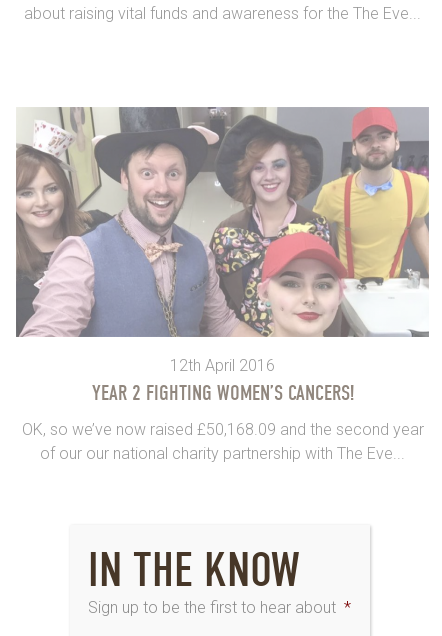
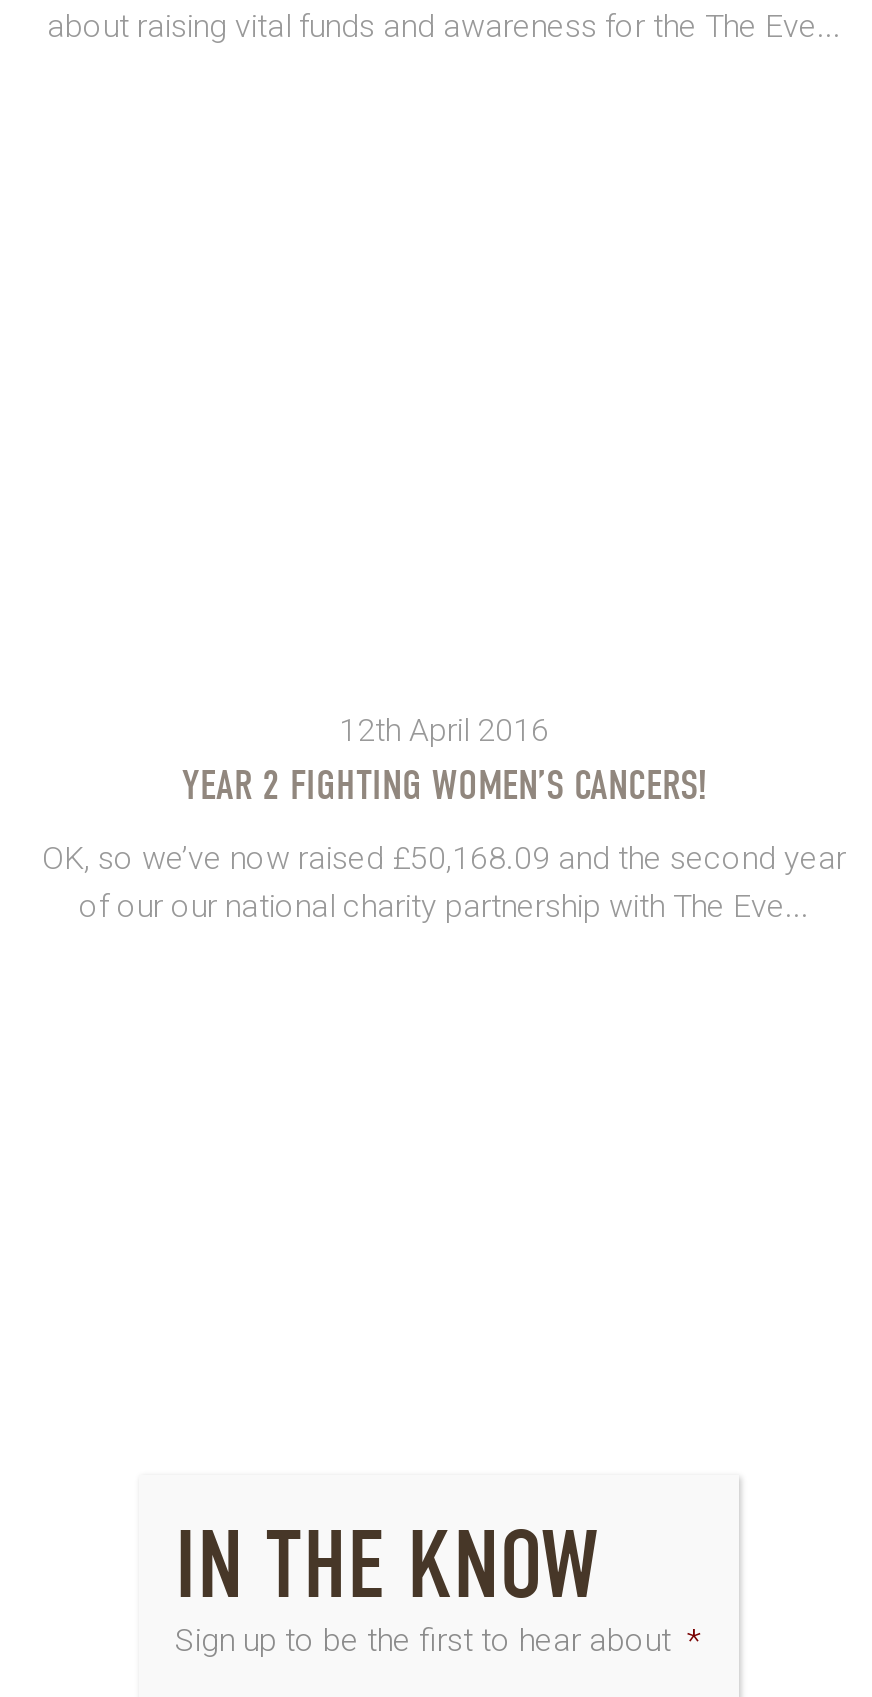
[15,106,430,338] [image] -> none

